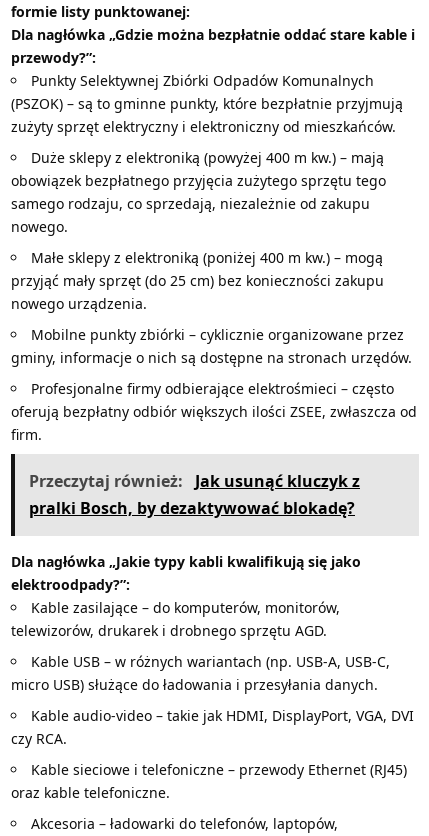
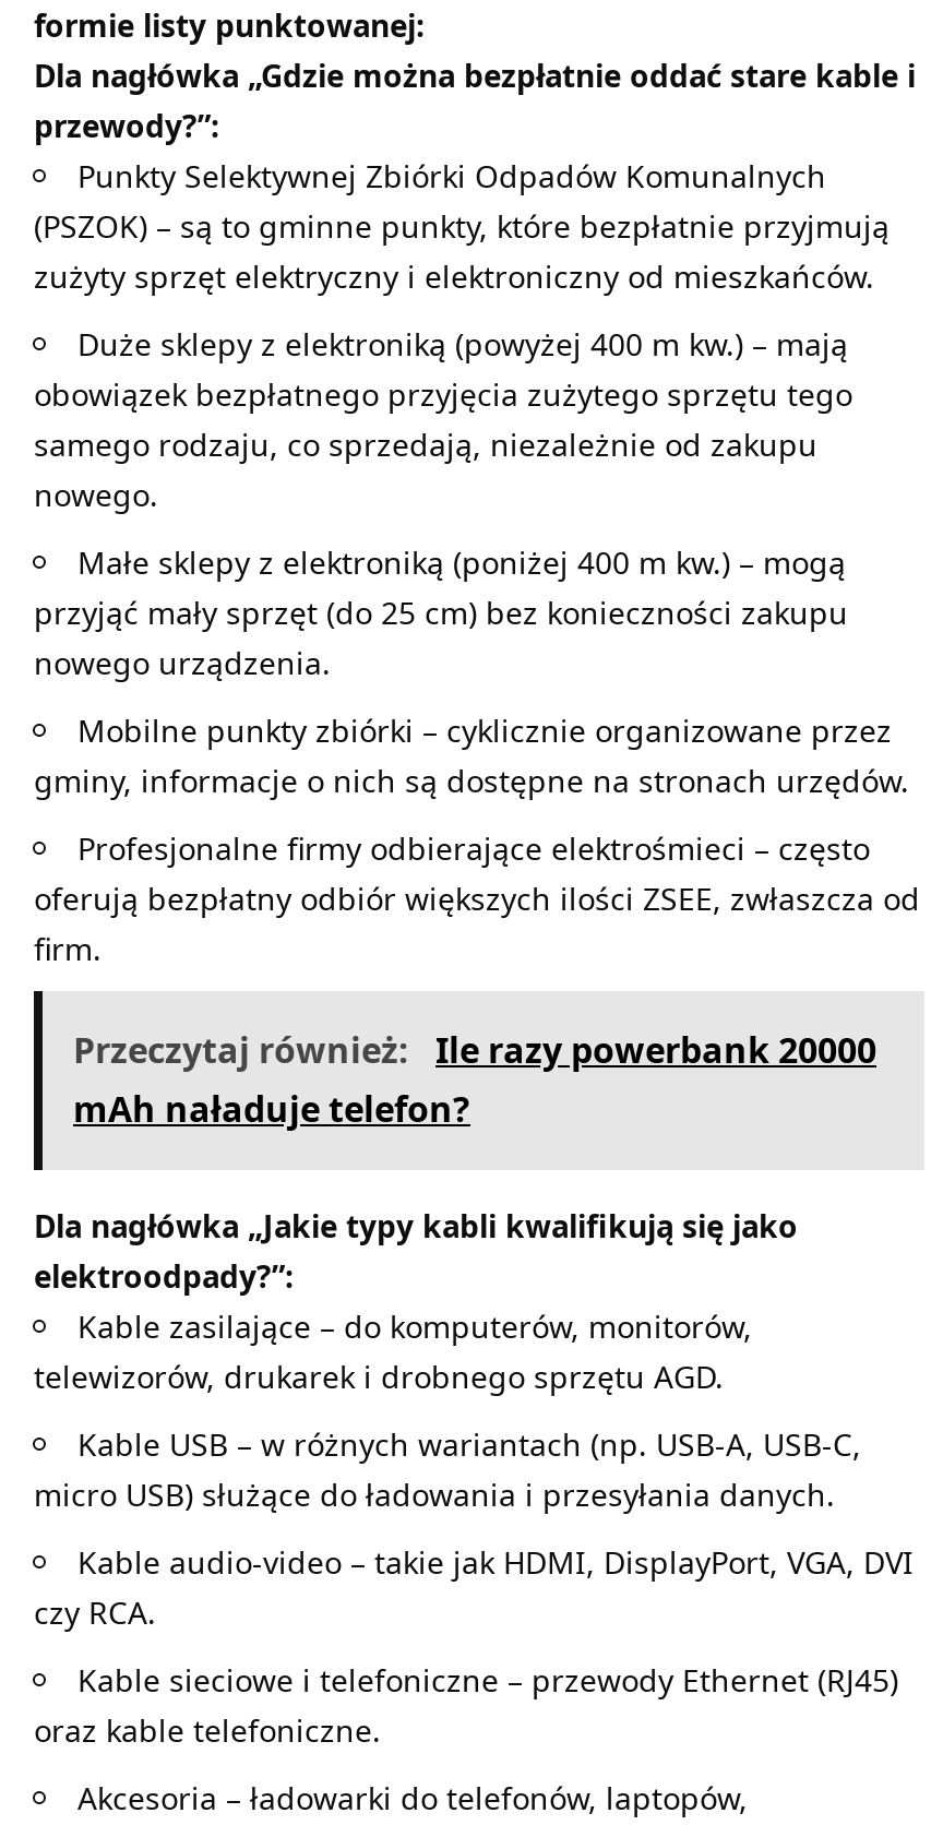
[29,470,360,519] Przeczytaj również: Jak usunąć kluczyk z | pralki Bosch, by dezaktywować blokadę? -> [73,1026,876,1133] Przeczytaj również: Ile razy powerbank 20000 | mAh naładuje telefon?

